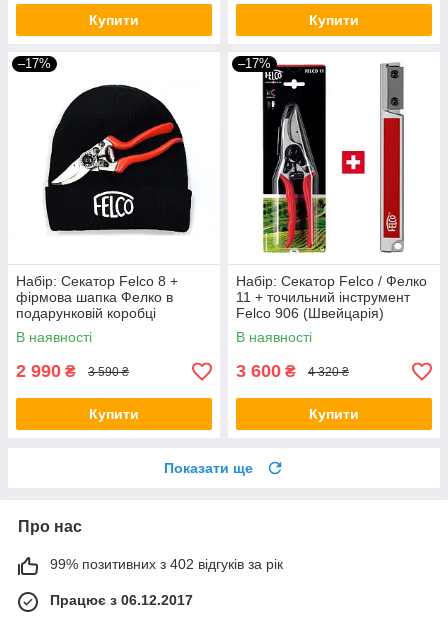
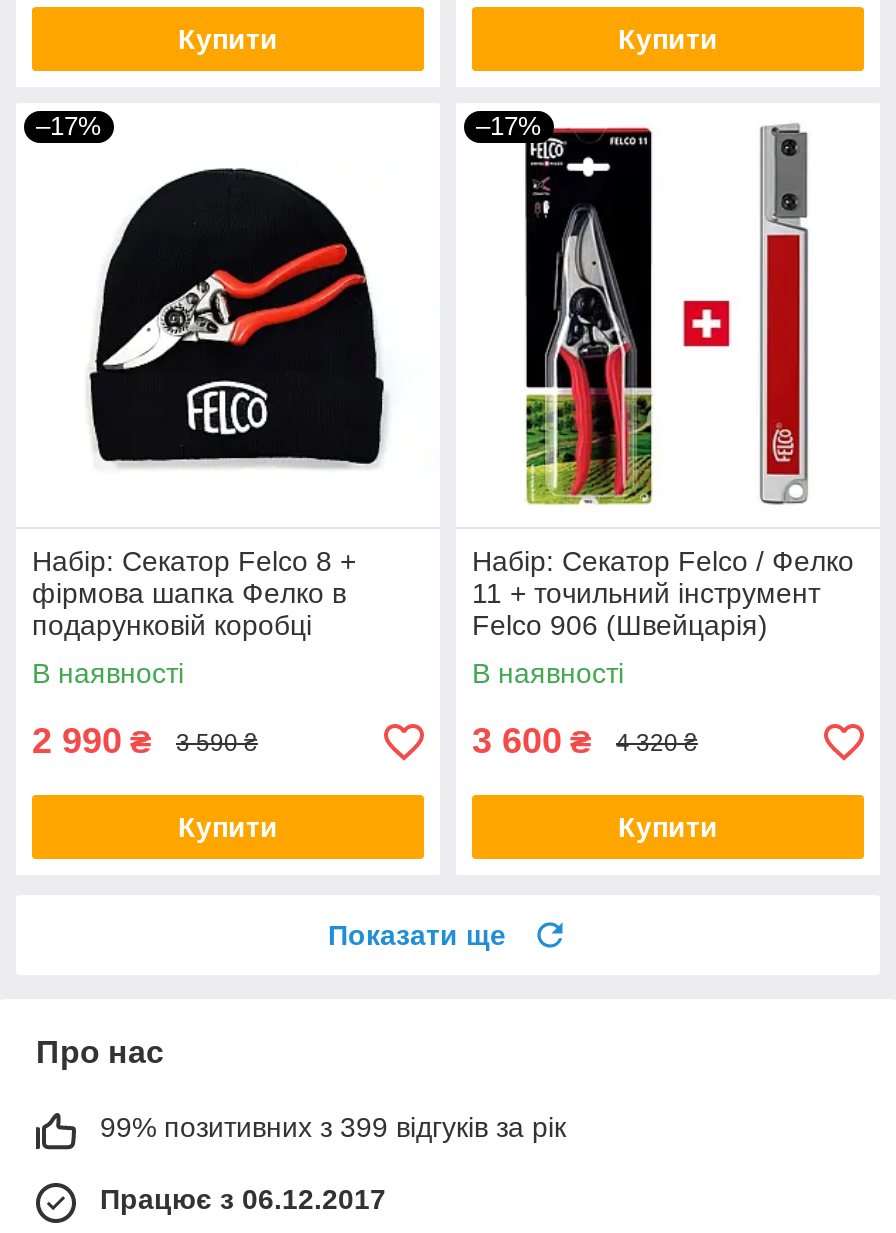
[50,556,283,572] 99% позитивних з 402 відгуків за рік -> [100,1112,566,1144] 99% позитивних з 399 відгуків за рік

